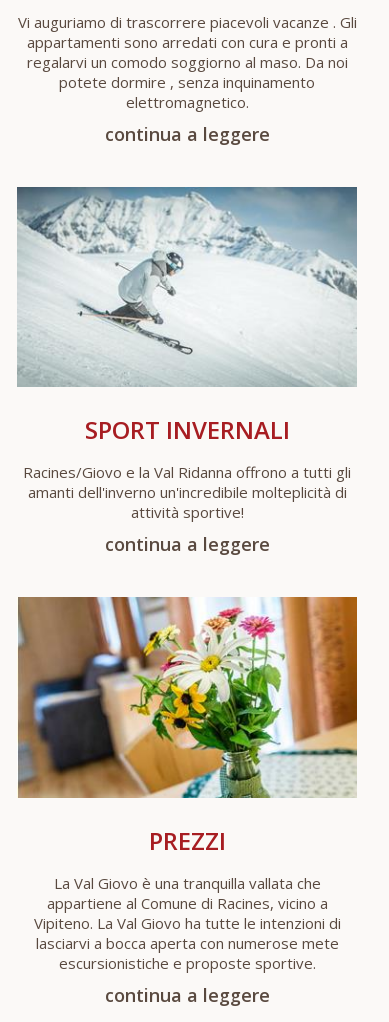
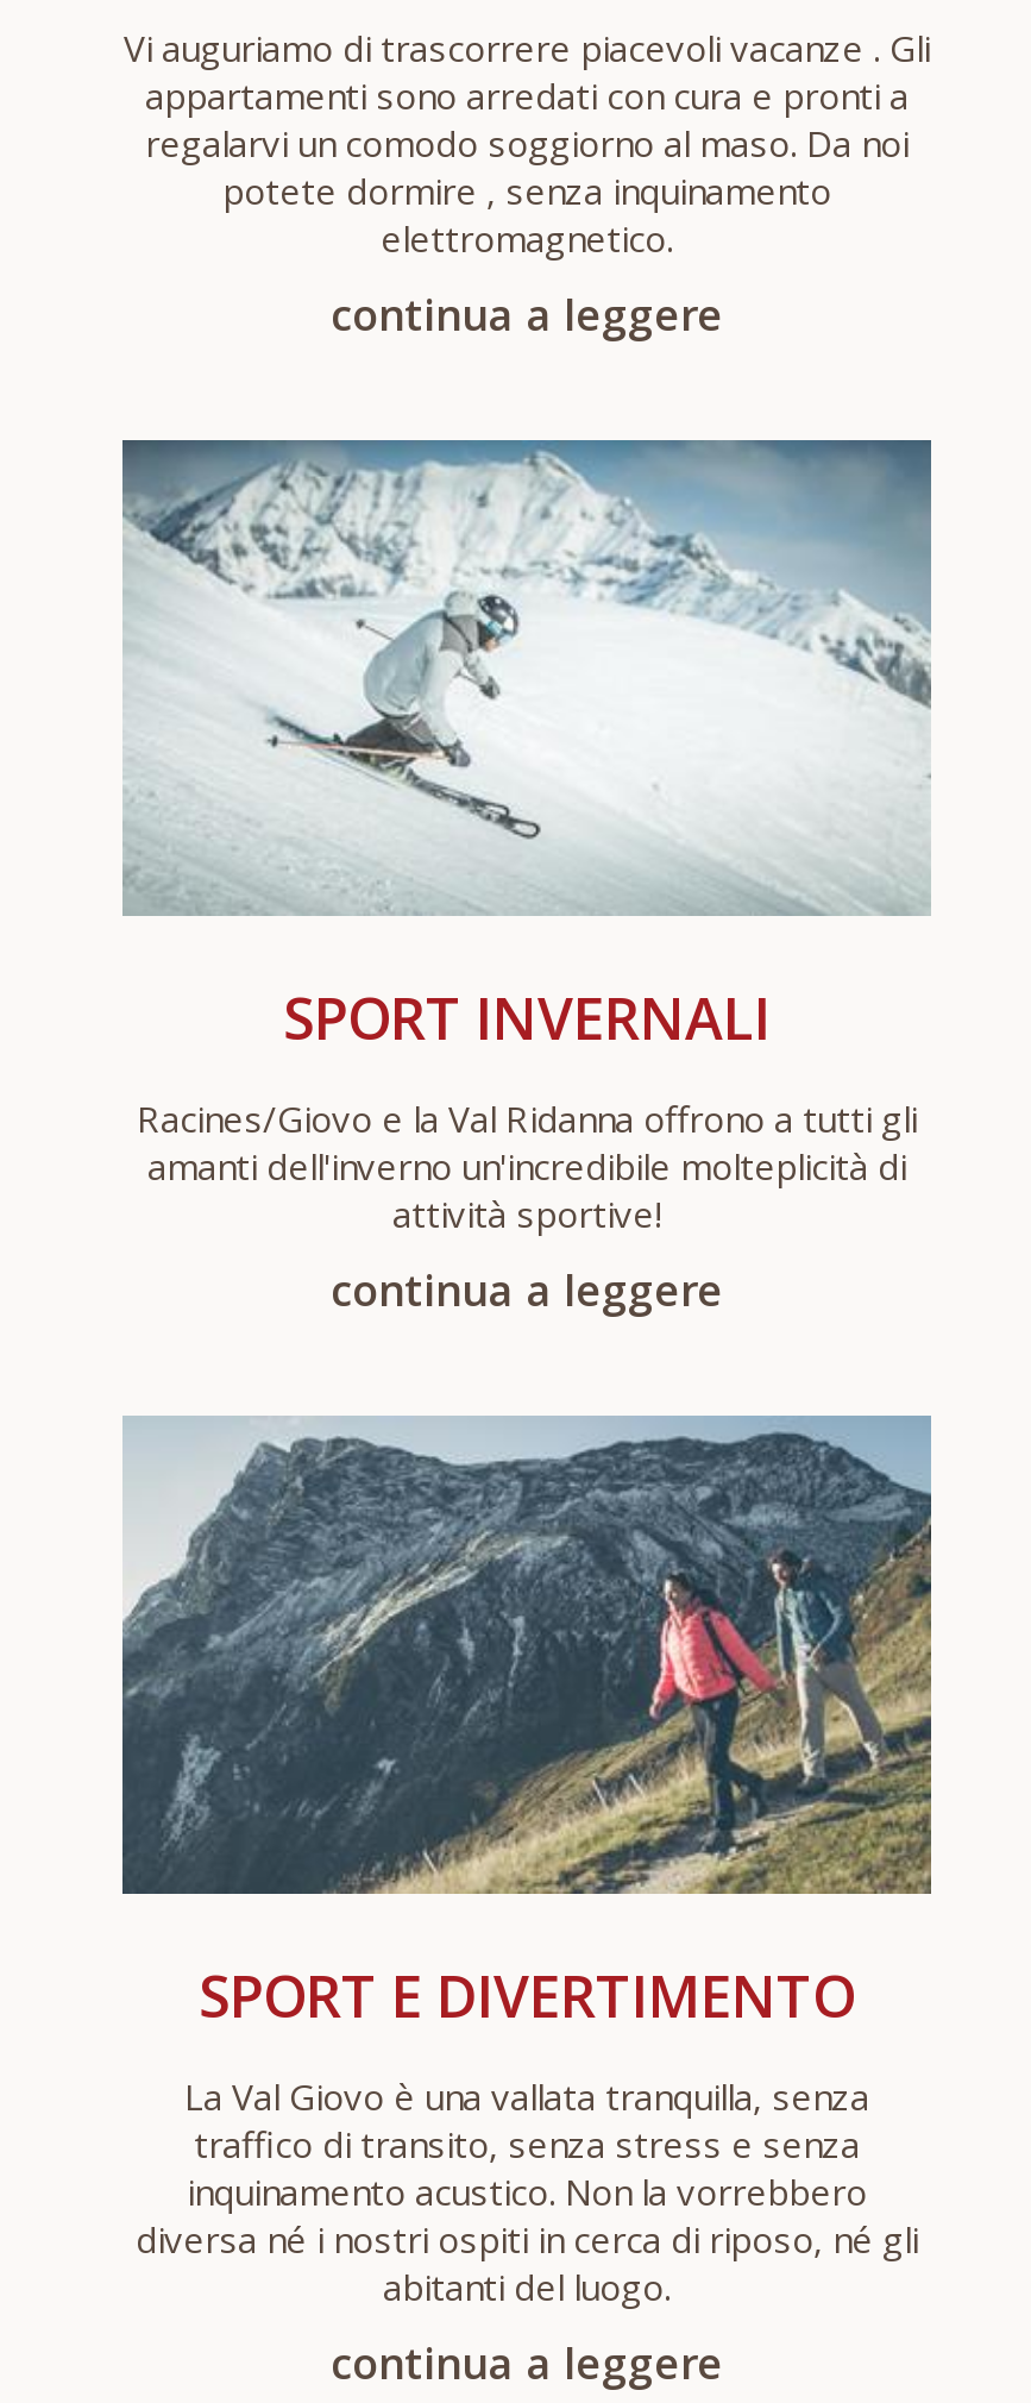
[17,596,358,857] [image] | PREZZI -> [120,1413,933,2034] [image] | SPORT E DIVERTIMENTO
[33,873,340,973] La Val Giovo è una tranquilla vallata che | appartiene al Comune di Racines, vicino a | Vipiteno. La Val Giovo ha tutte le intenzioni di | lasciarvi a bocca aperta con numerose mete | escursionistiche e proposte sportive. -> [136,2072,918,2310] La Val Giovo è una vallata tranquilla, senza | traffico di transito, senza stress e senza | inquinamento acustico. Non la vorrebbero | diversa né i nostri ospiti in cerca di riposo, né gli | abitanti del luogo.

